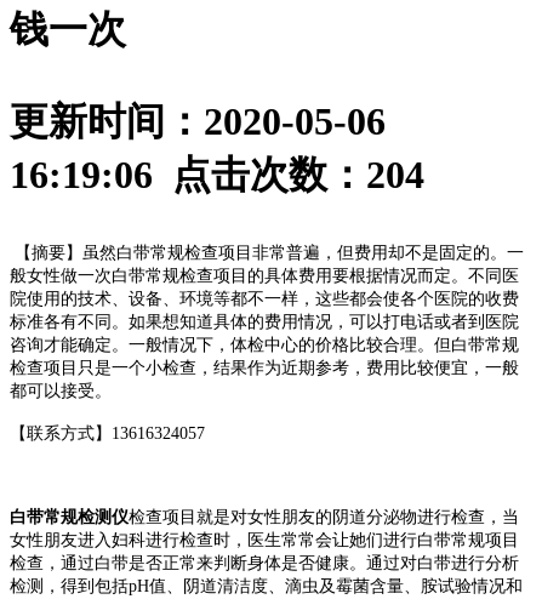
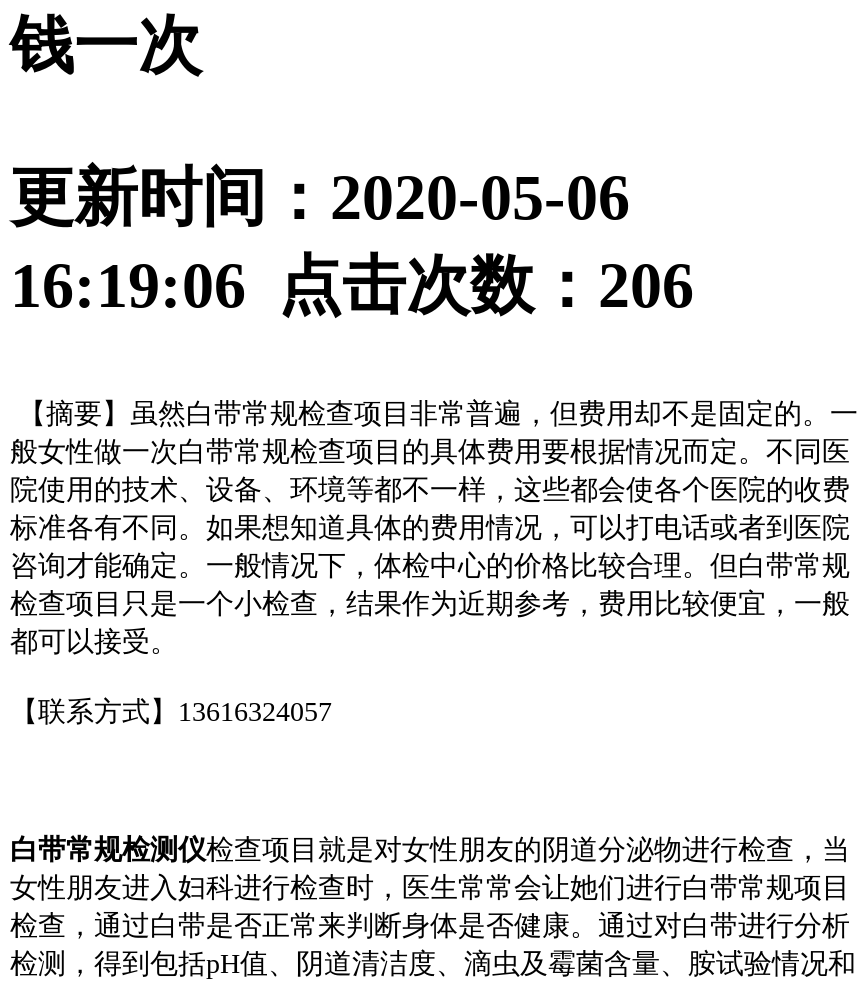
[10,153,424,197] 16:19:06 点击次数：204 -> [10,250,694,322] 16:19:06 点击次数：206

